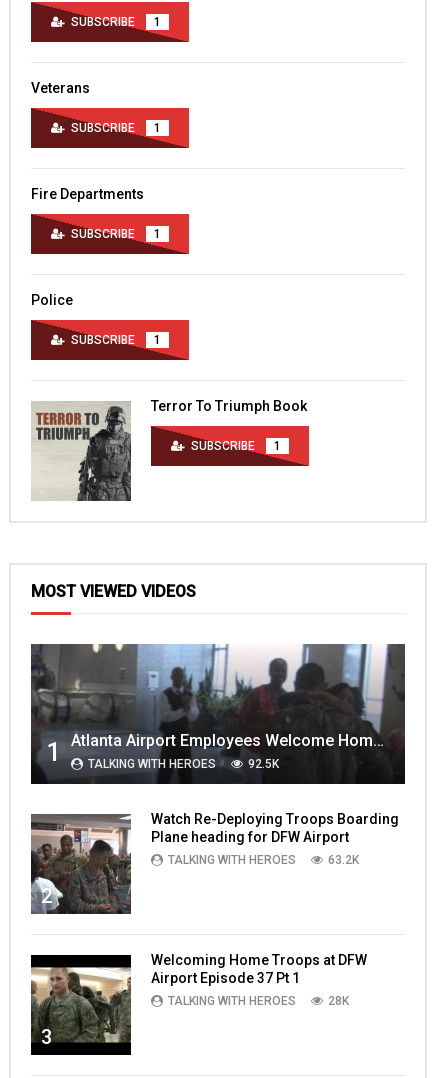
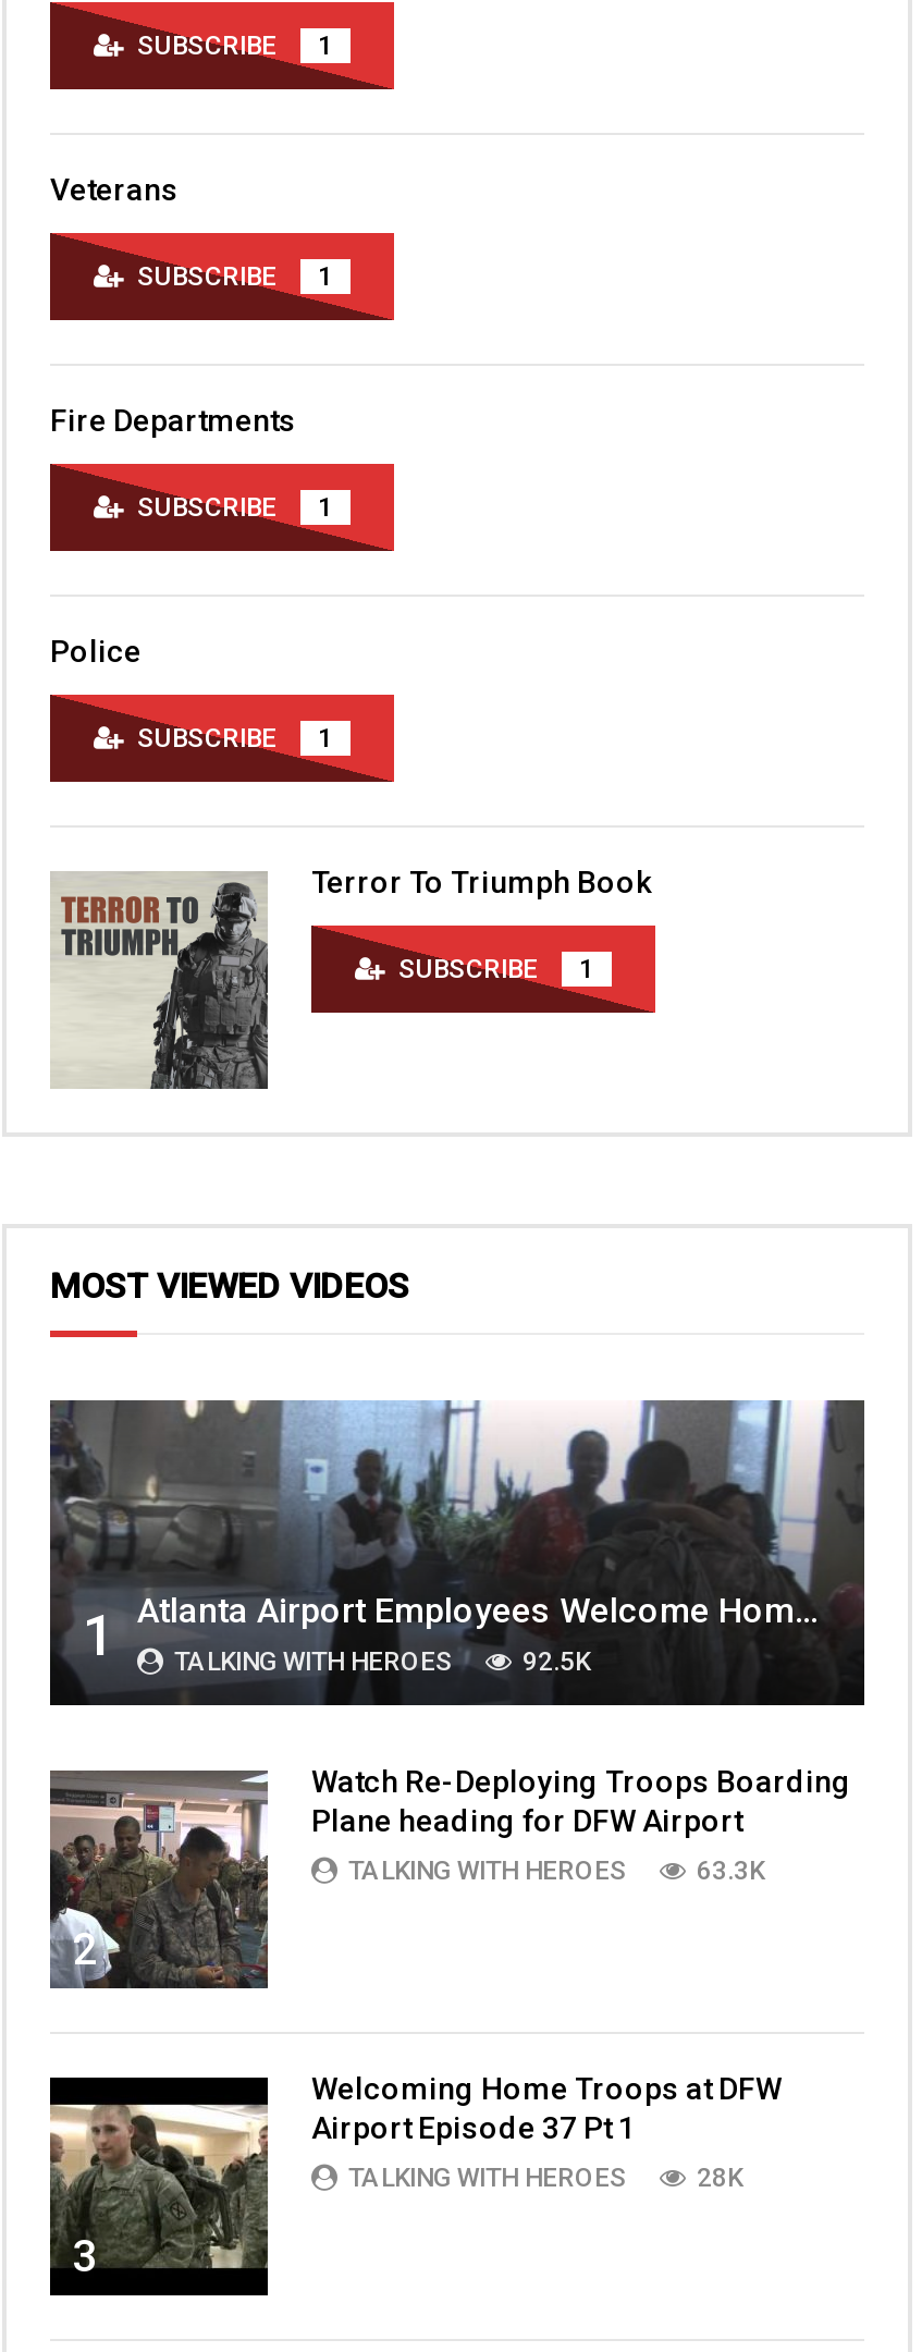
[328,853,359,867] 63.2K -> [697,1856,764,1886] 63.3K

